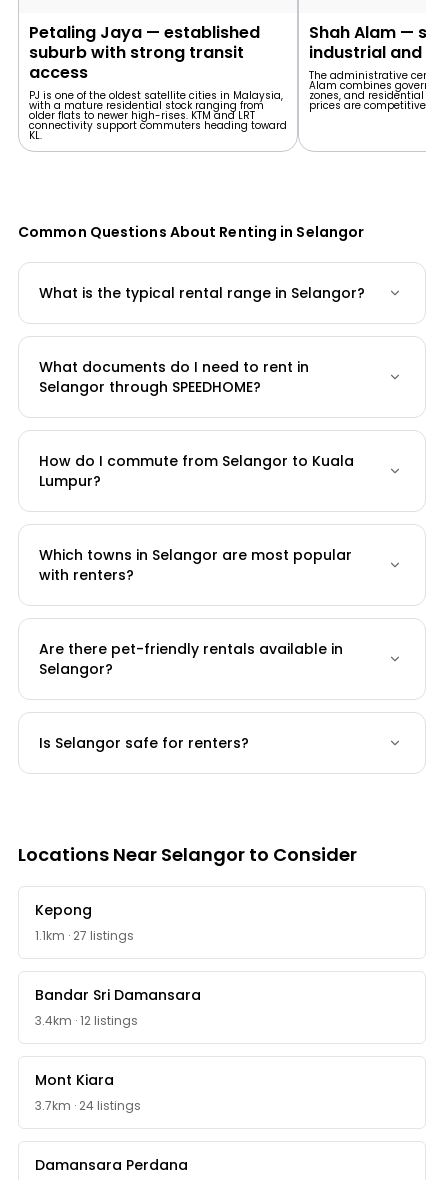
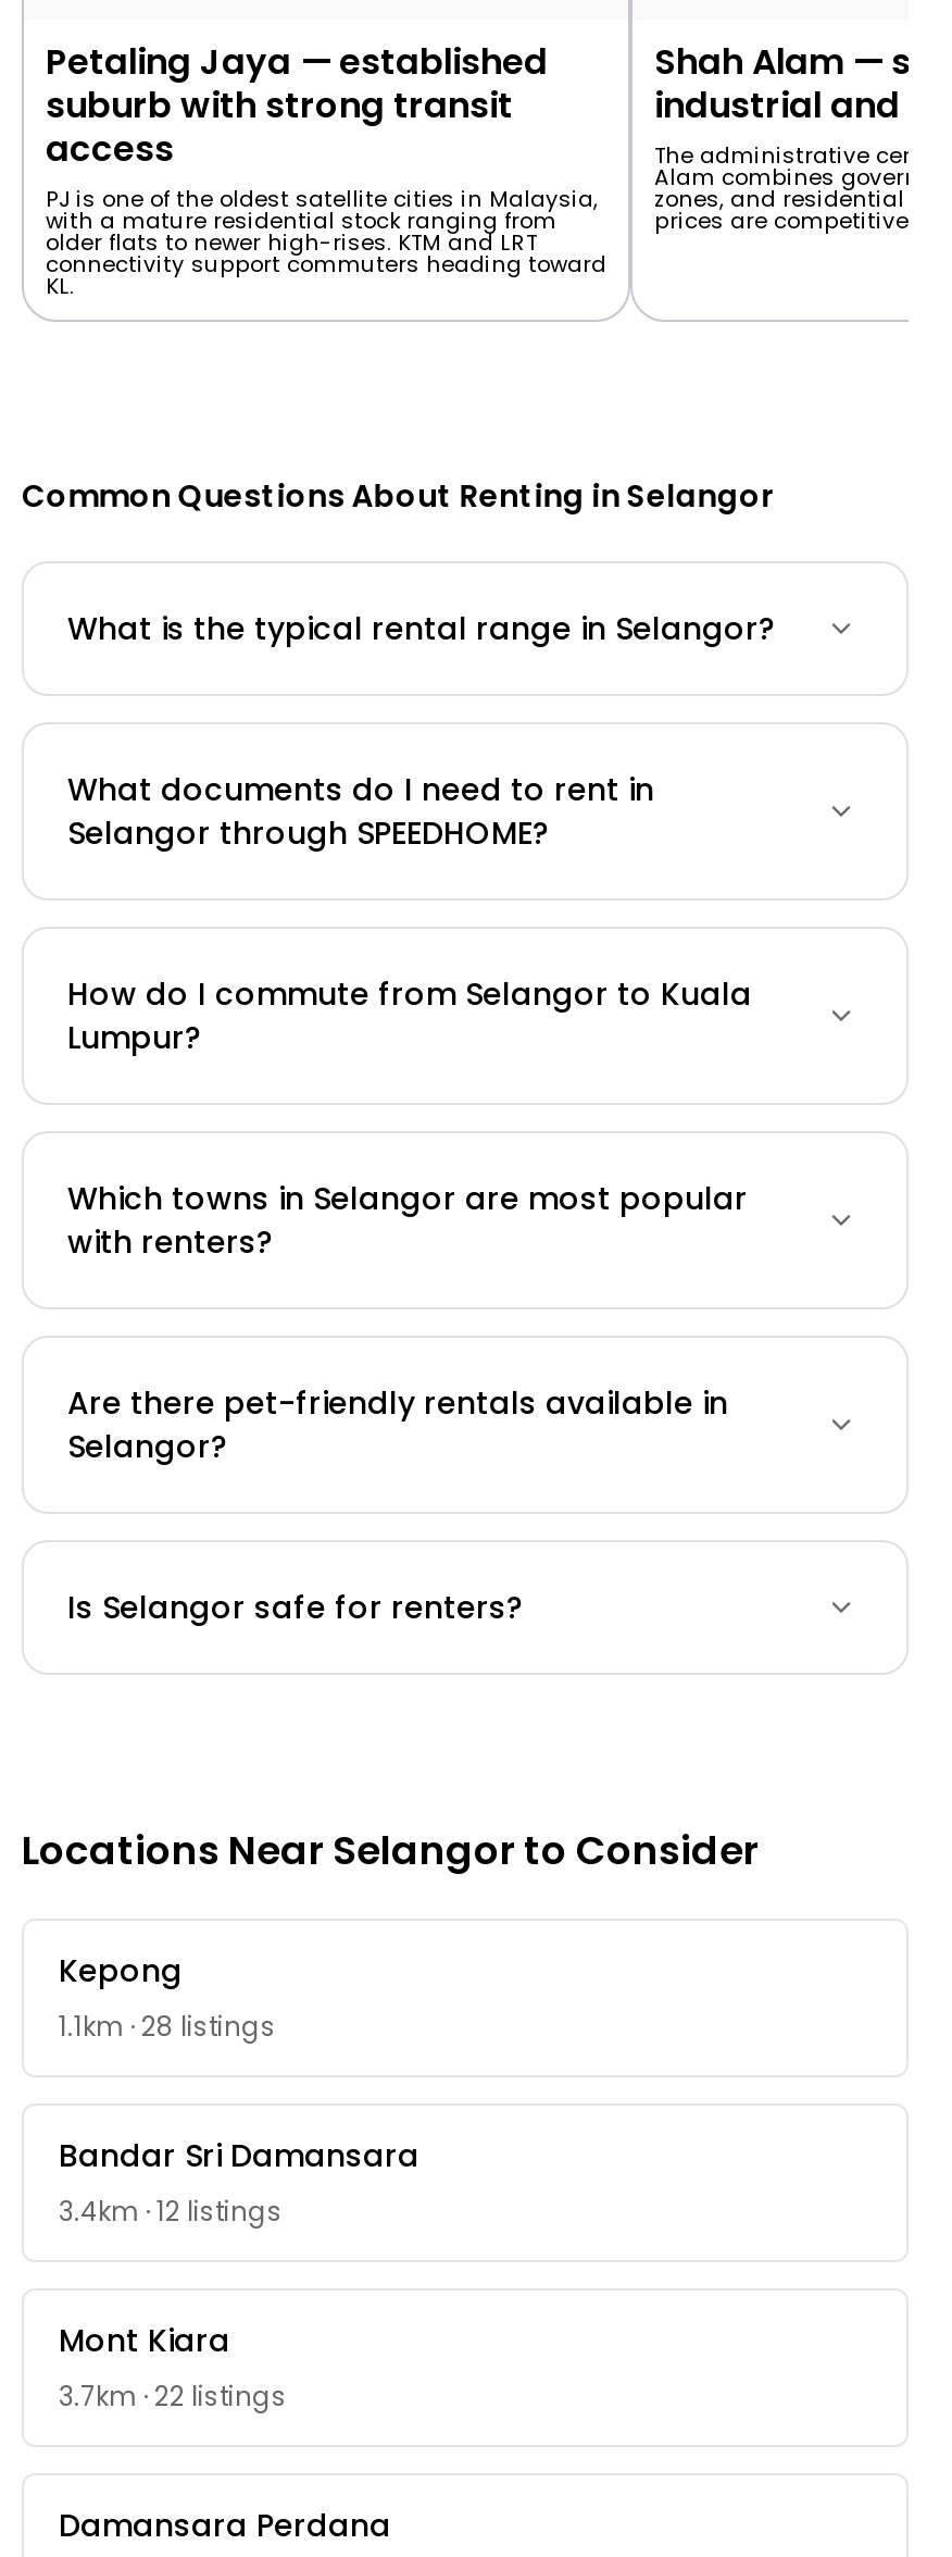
[35,927,134,944] 1.1km · 27 listings -> [59,2008,276,2045] 1.1km · 28 listings
[35,1097,141,1114] 3.7km · 24 listings -> [59,2378,287,2415] 3.7km · 22 listings

